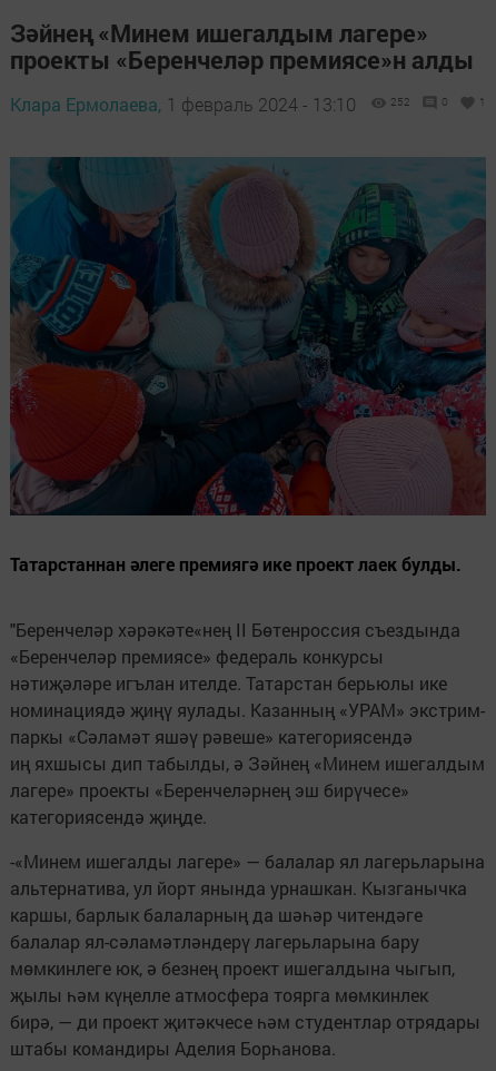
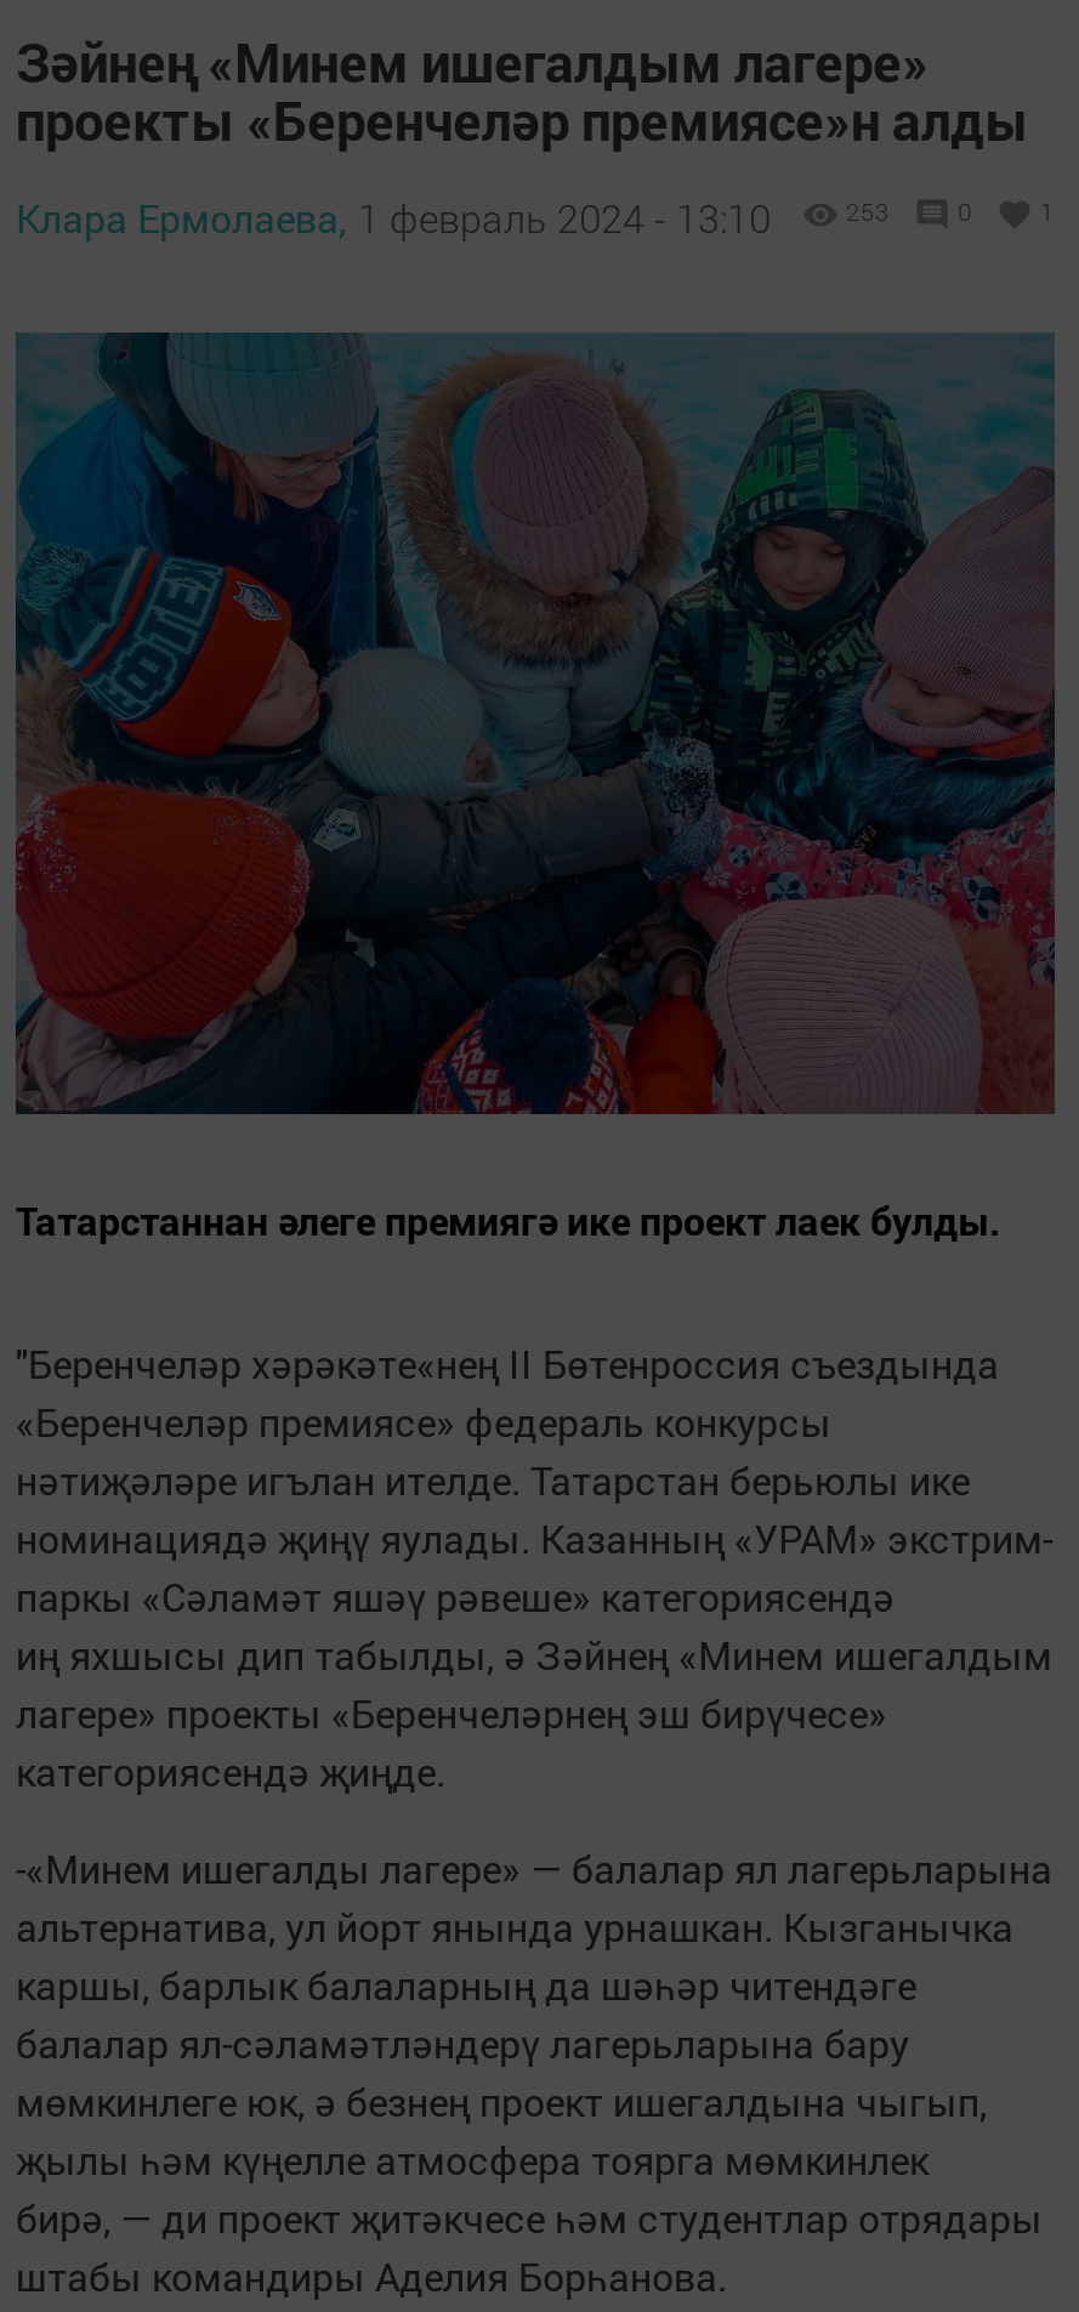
[390,95,410,109] 252 -> [846,197,890,228] 253

